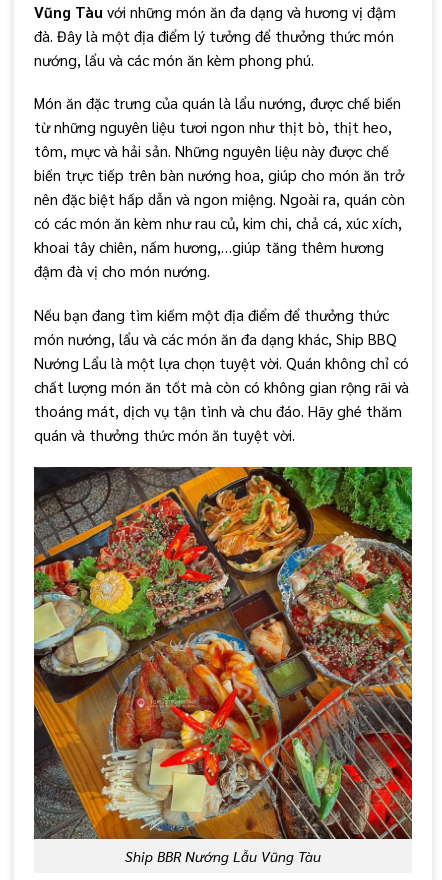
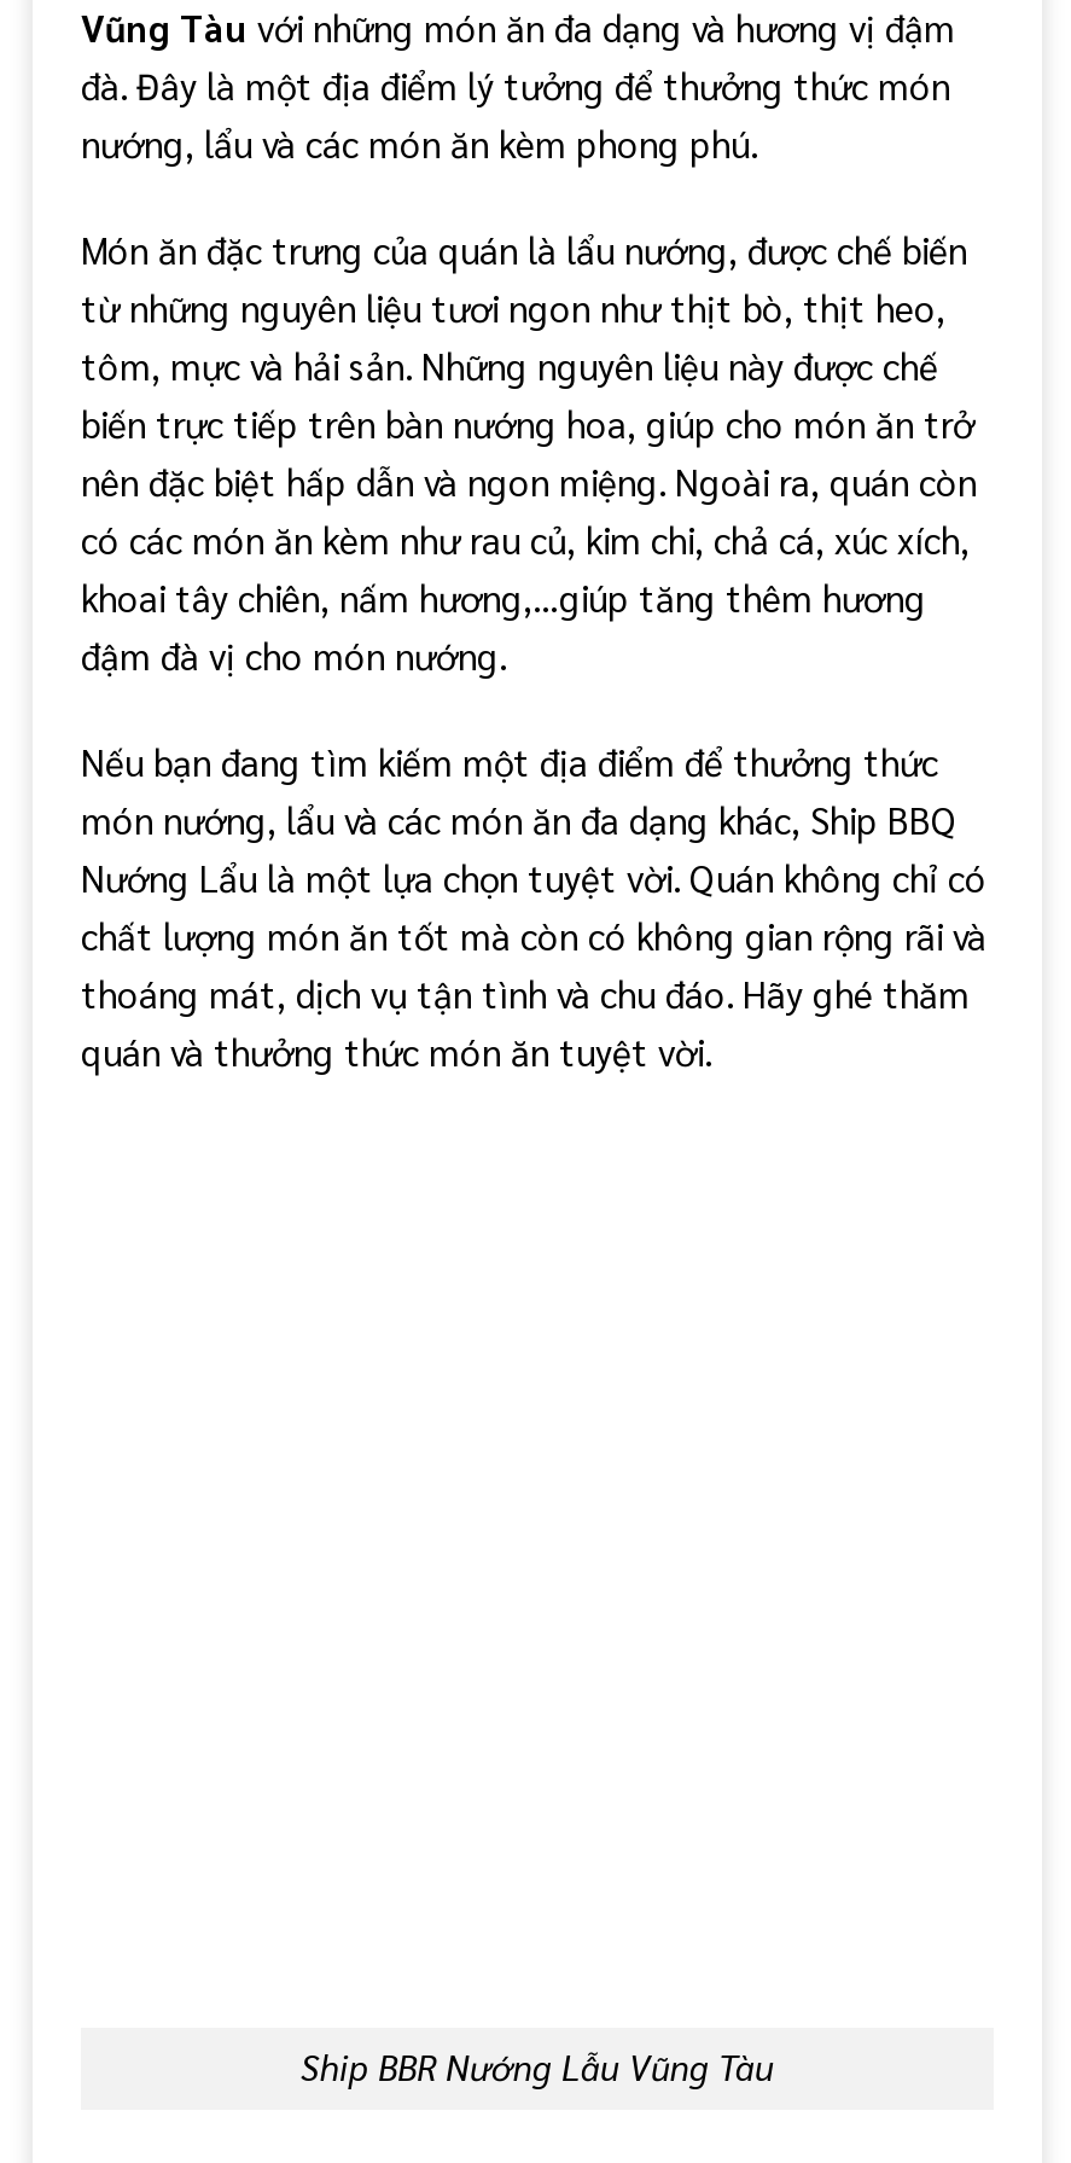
[33,466,413,840] [image] -> none

